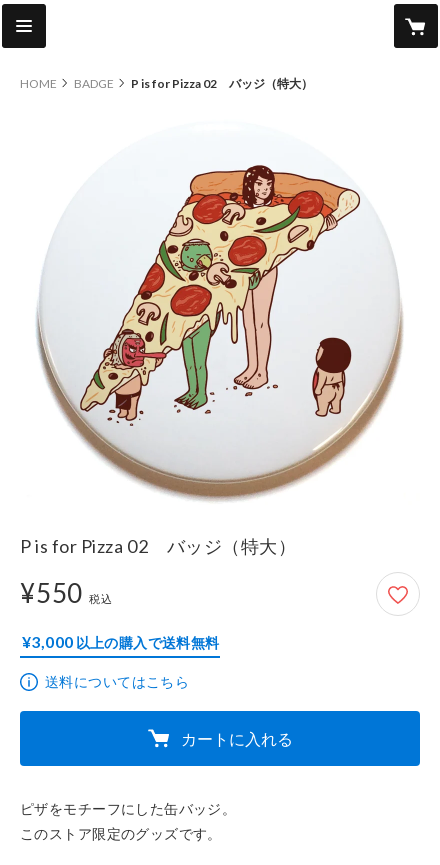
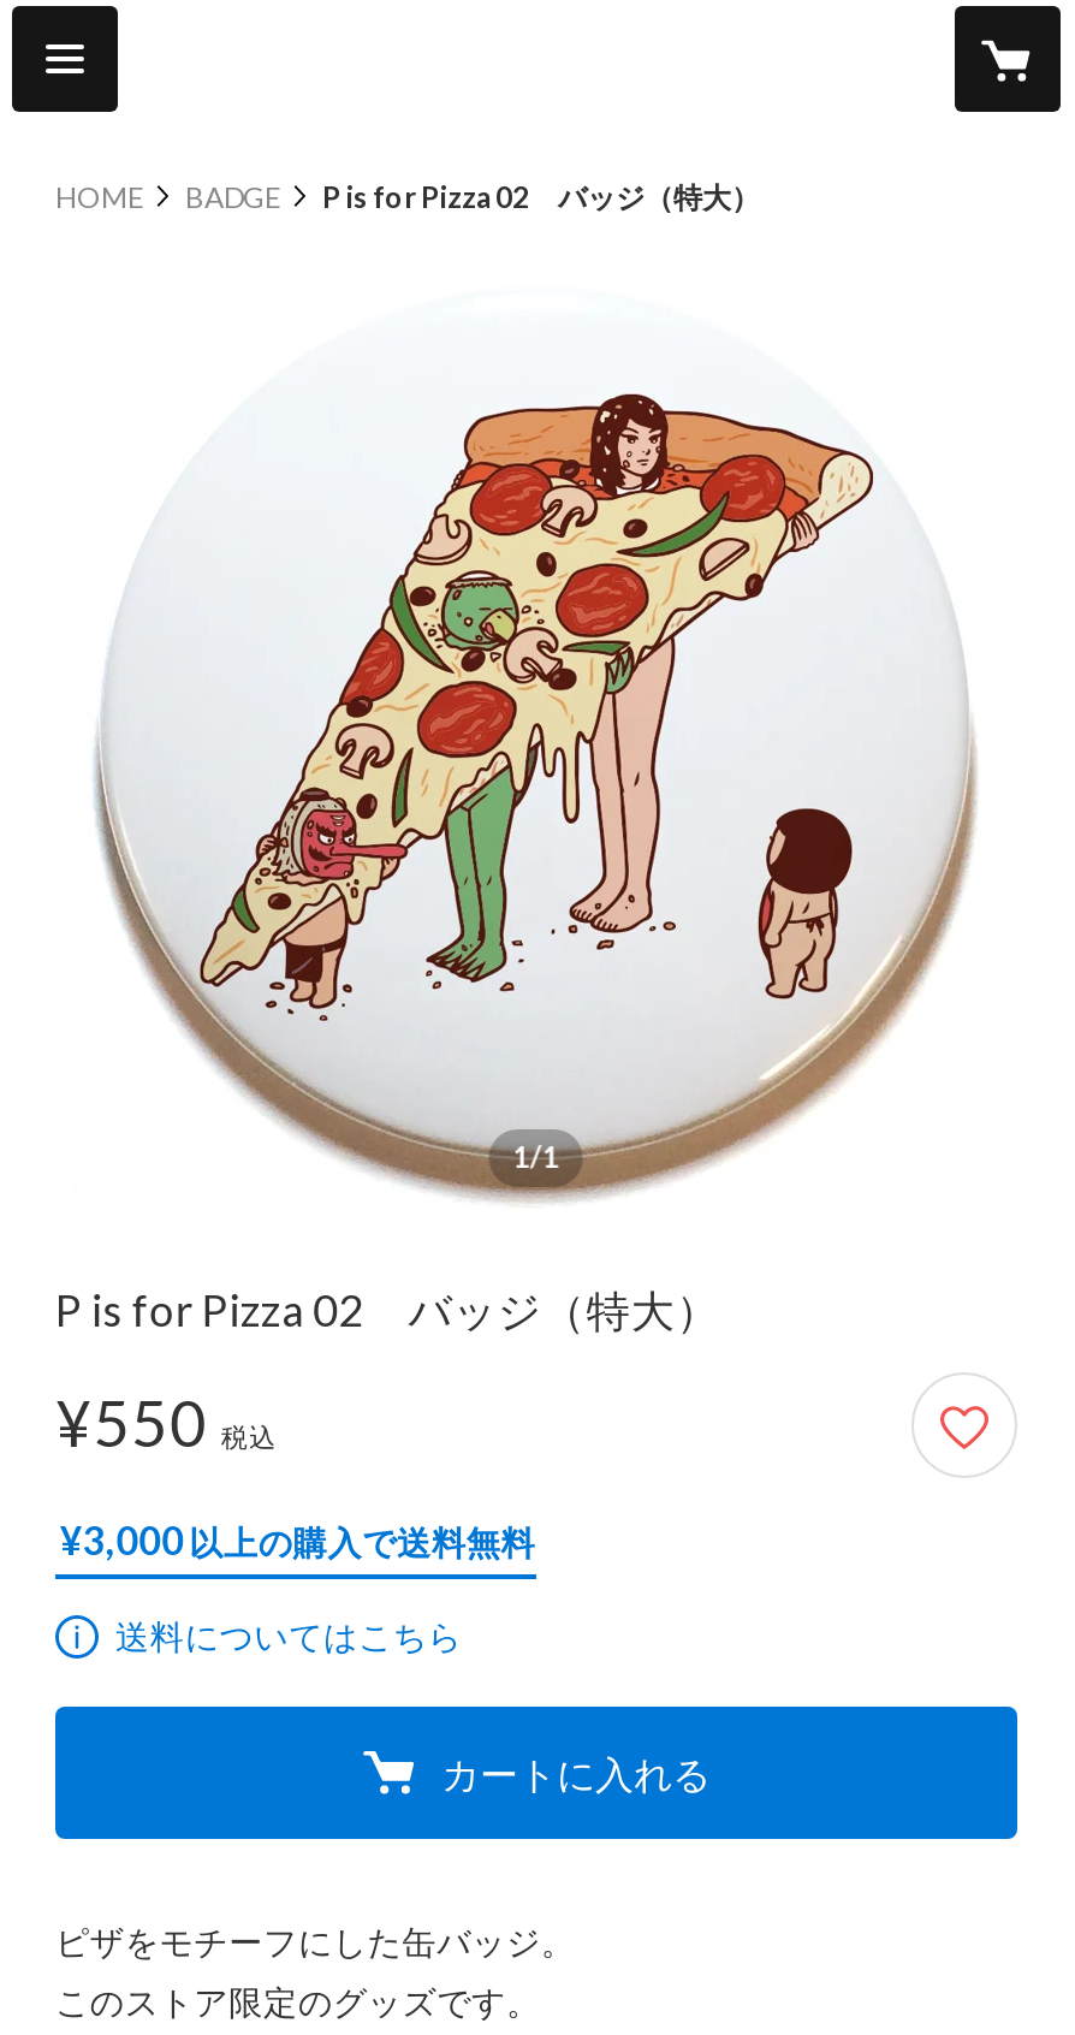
none -> [513,1138,560,1174] 1/1

